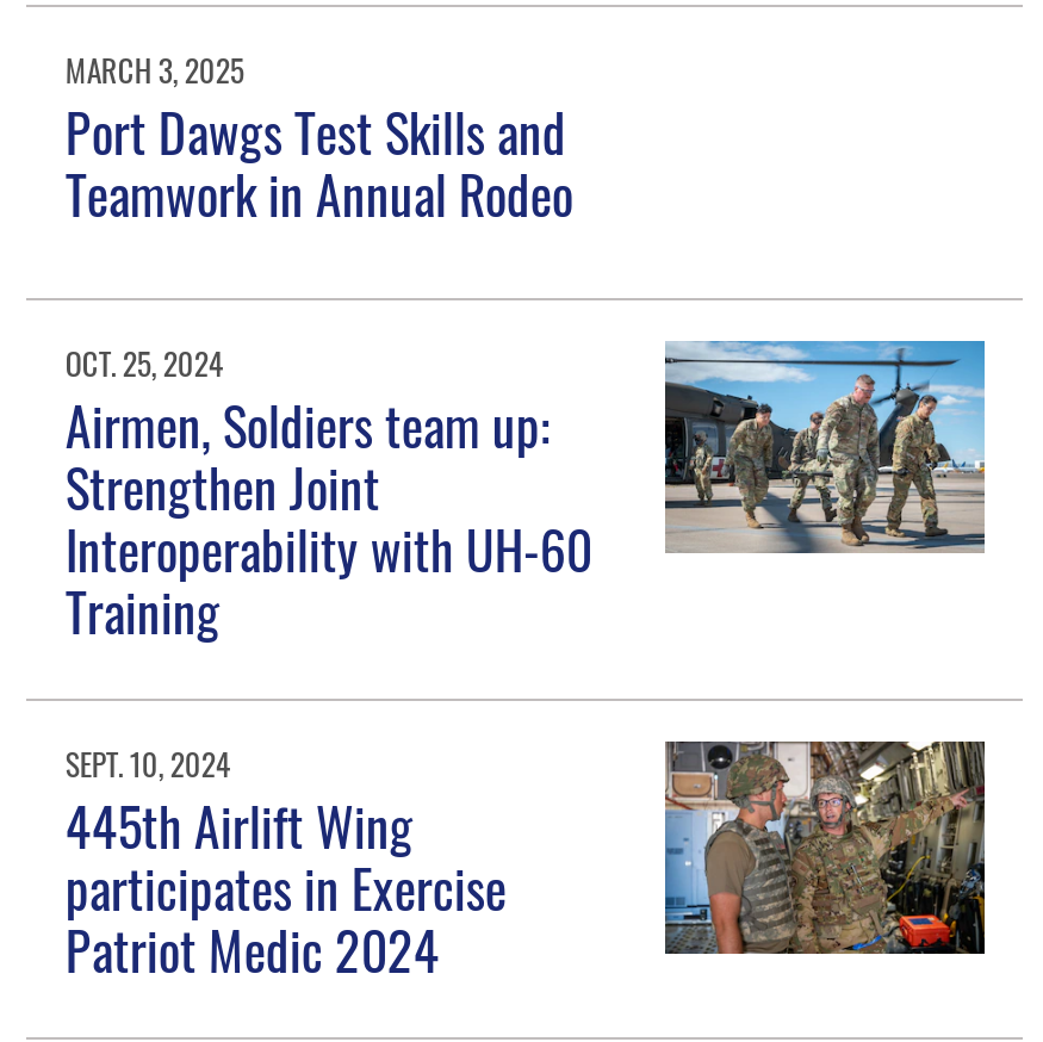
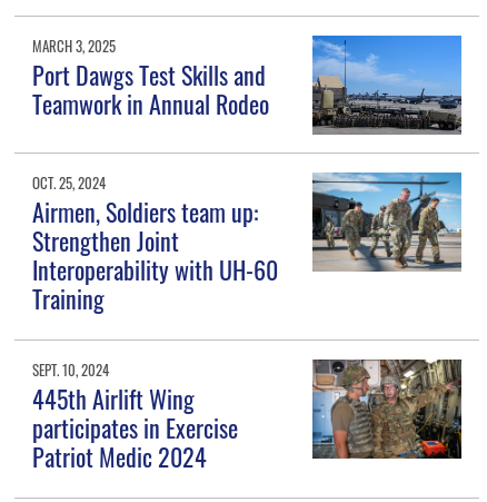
none -> [311,35,463,136] [image]

